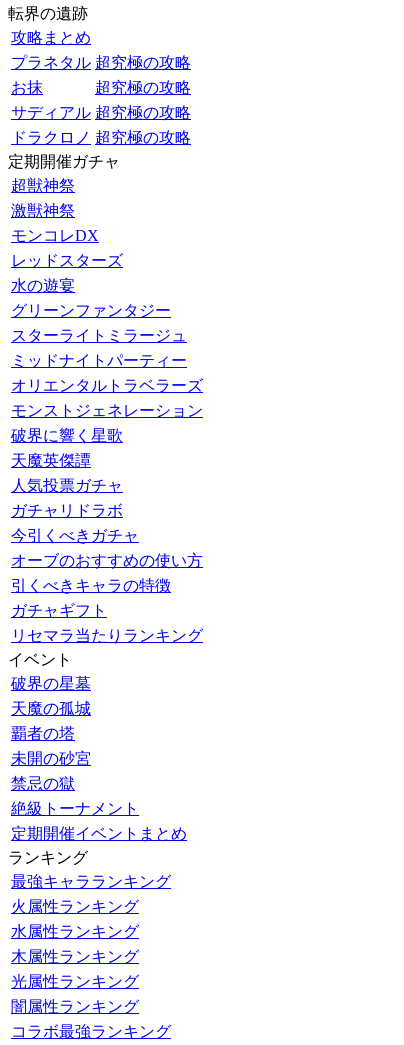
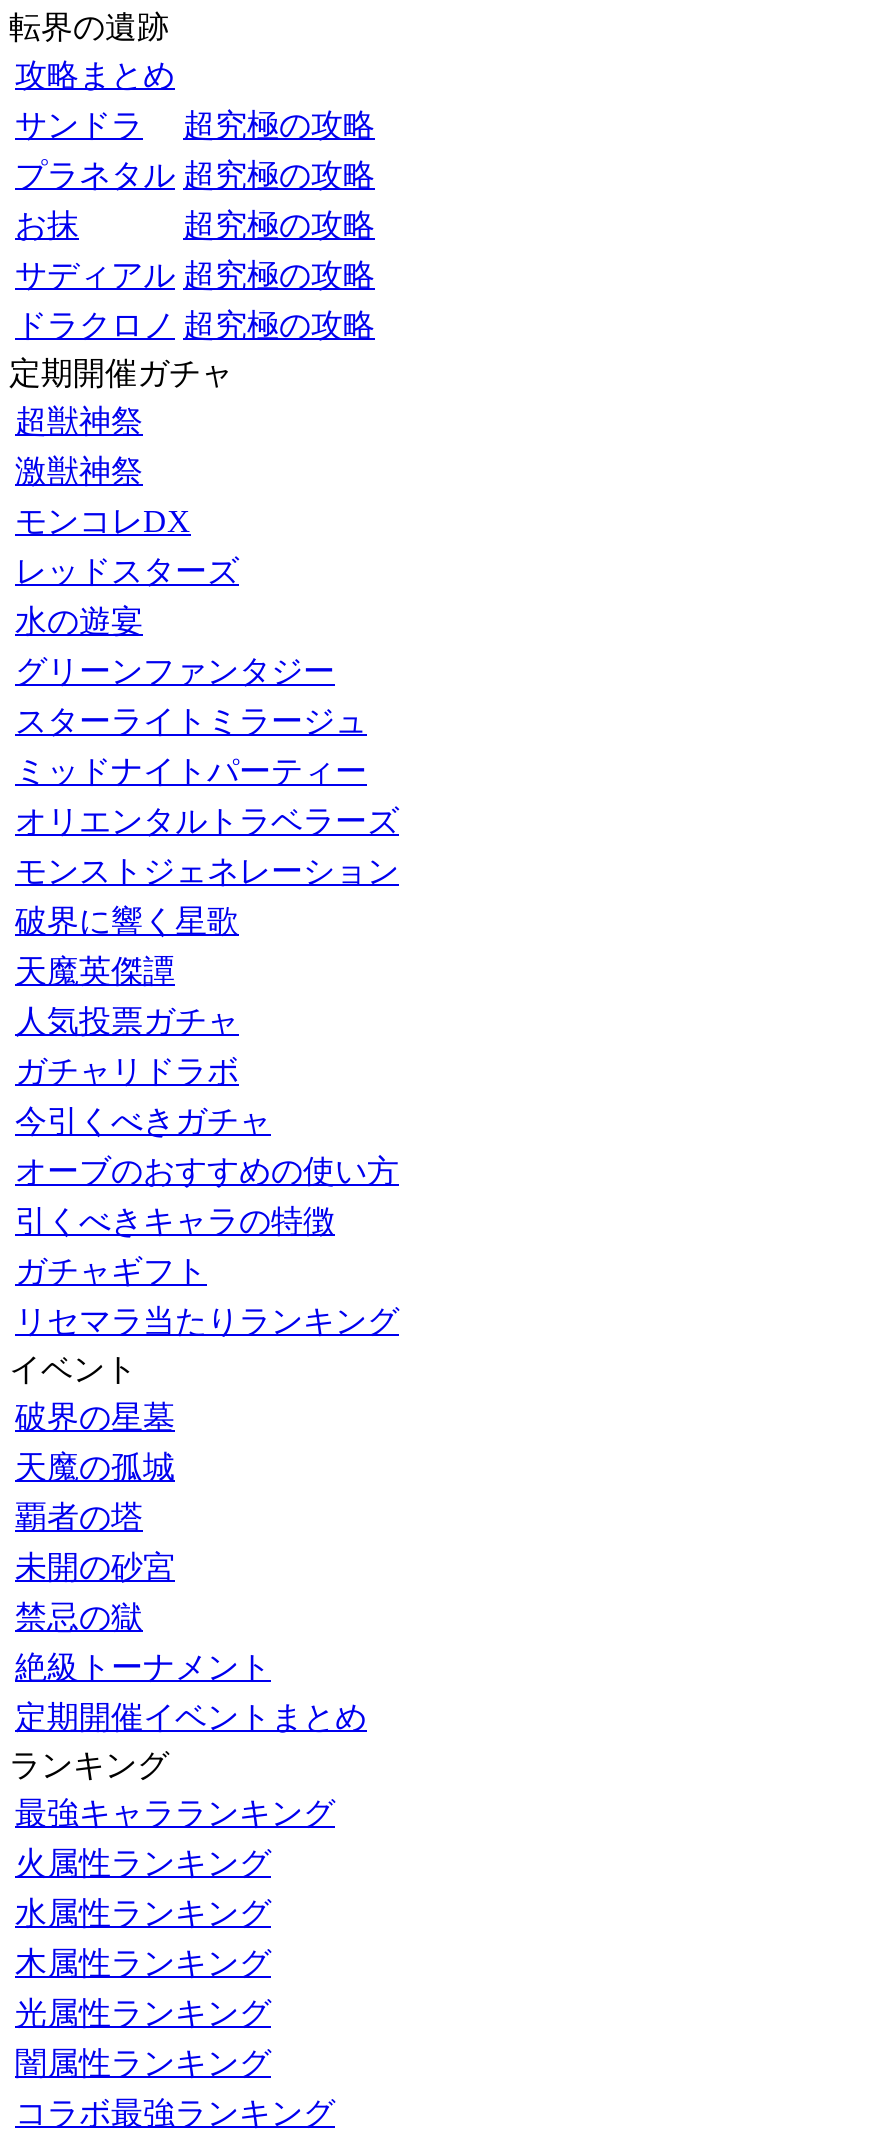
none -> [15,108,375,142] サンドラ | 超究極の攻略

